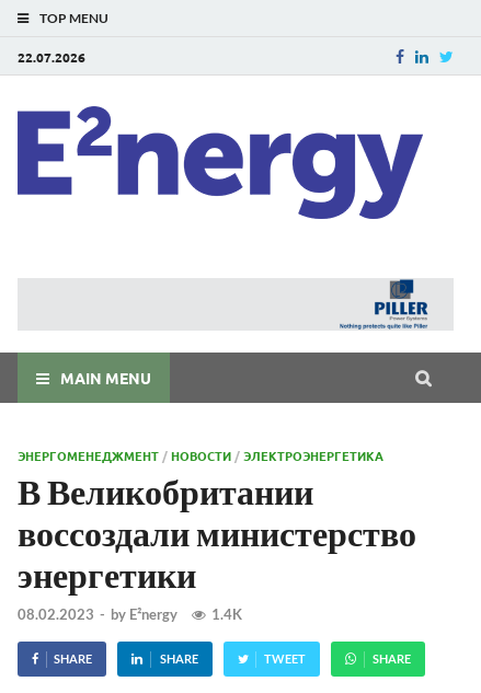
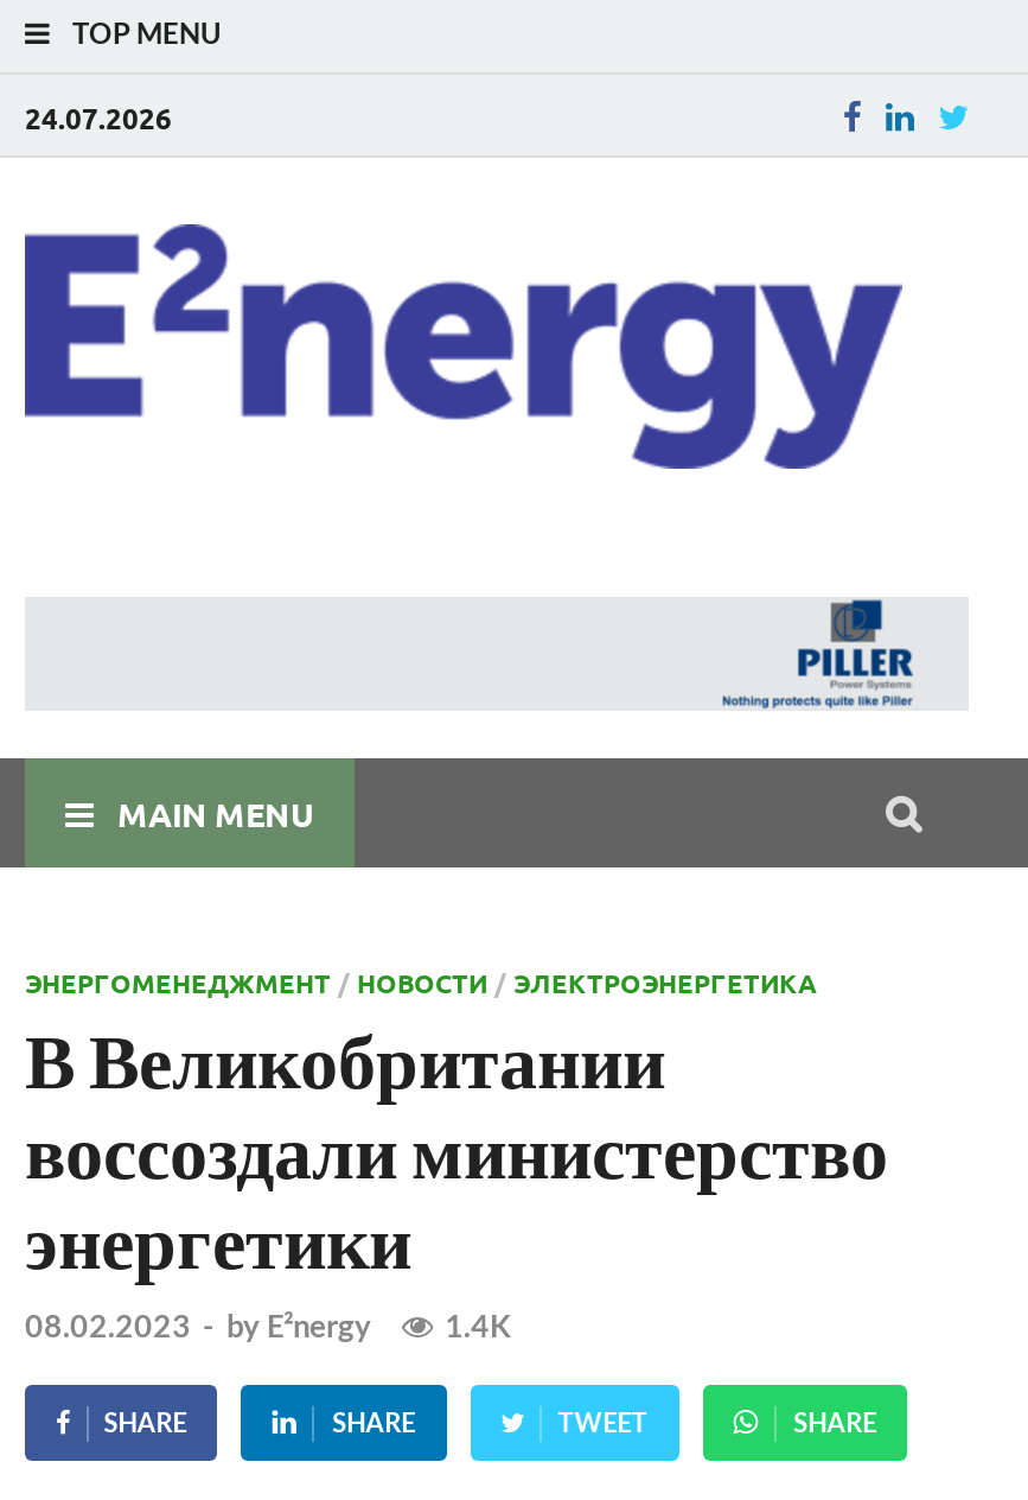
[18,48,85,65] 22.07.2026 -> [25,97,172,135] 24.07.2026

